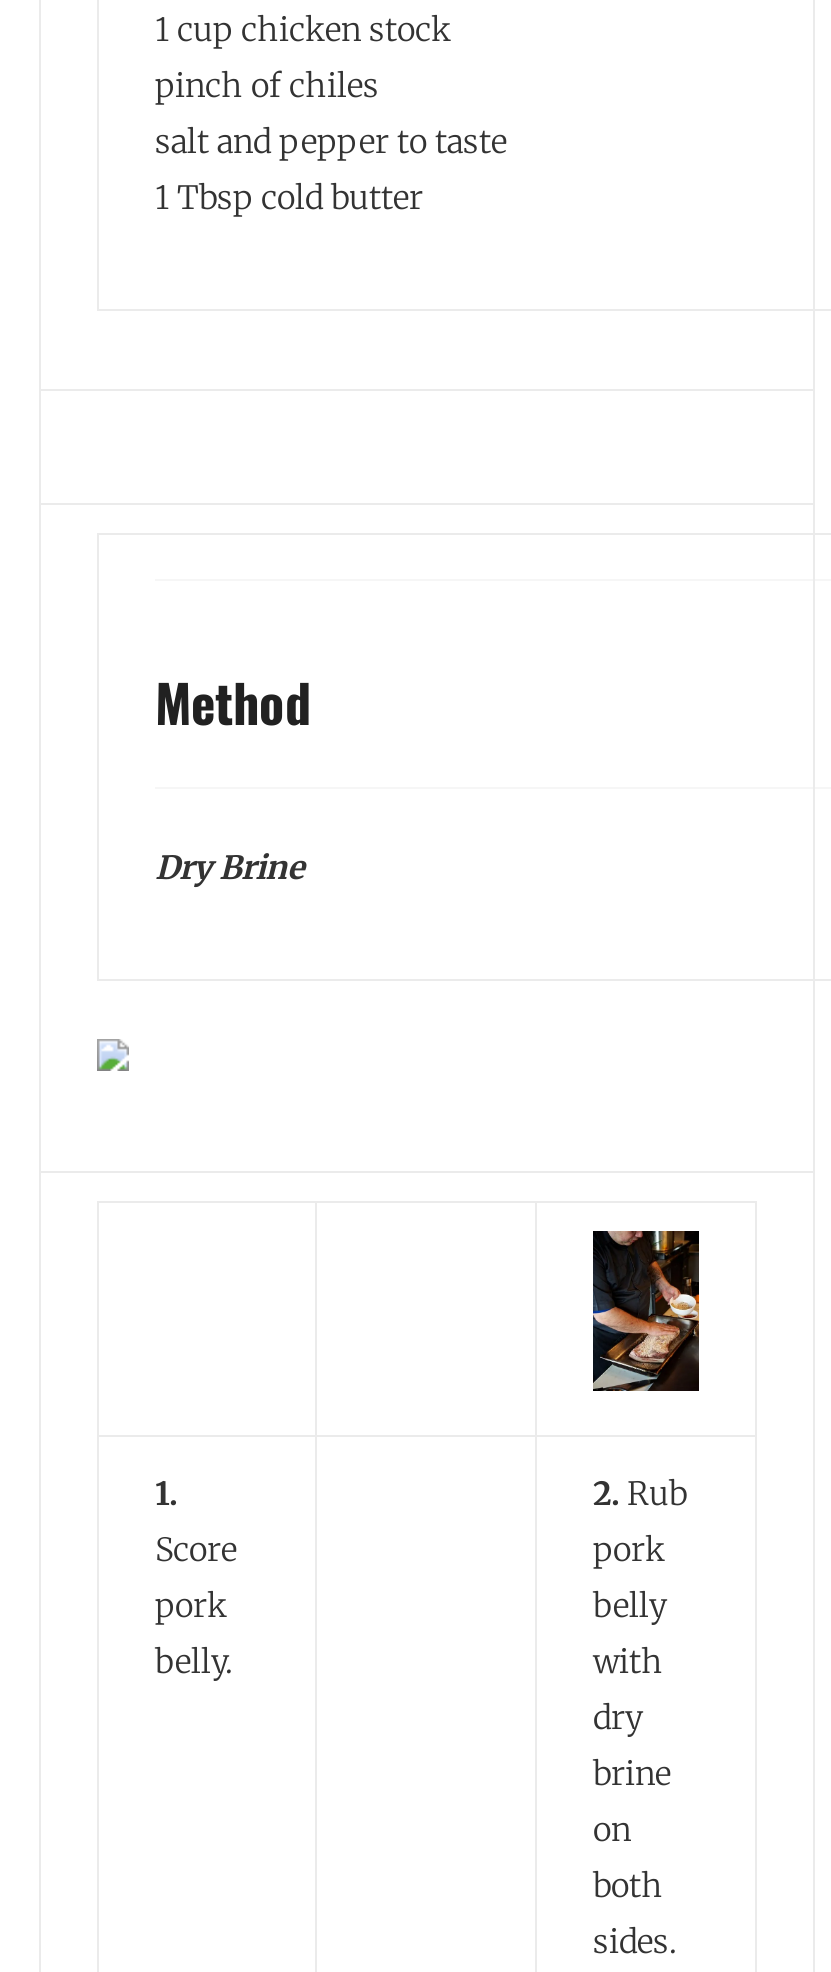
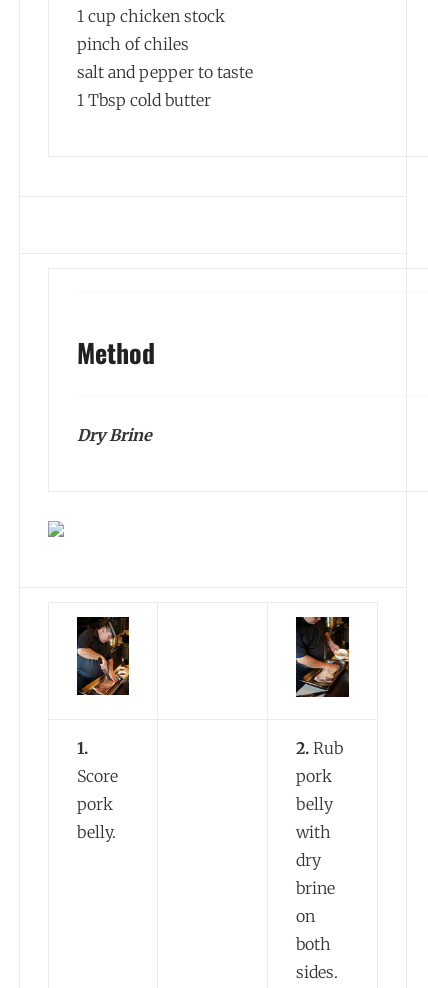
none -> [76,616,130,696] [image]

